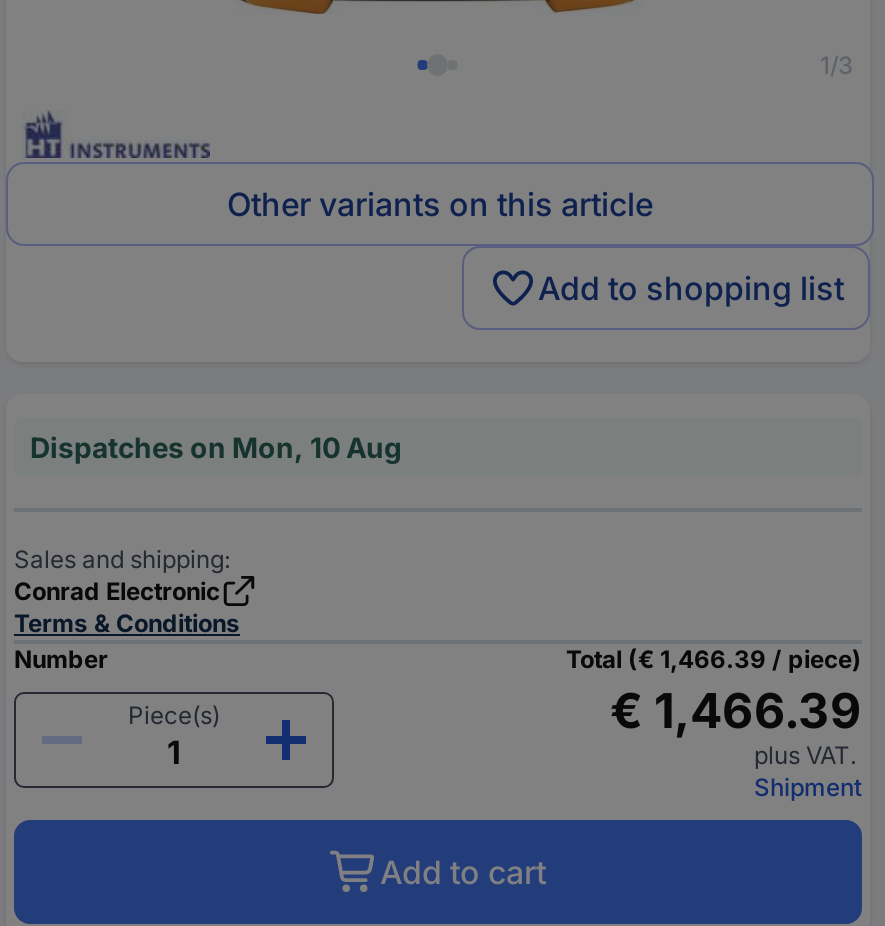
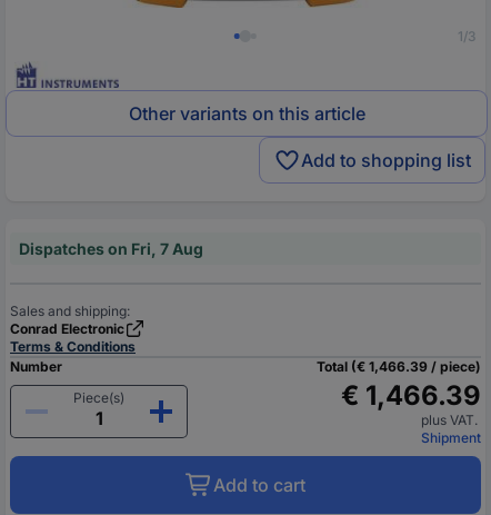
[30,429,402,463] Dispatches on Mon, 10 Aug -> [19,239,203,257] Dispatches on Fri, 7 Aug

